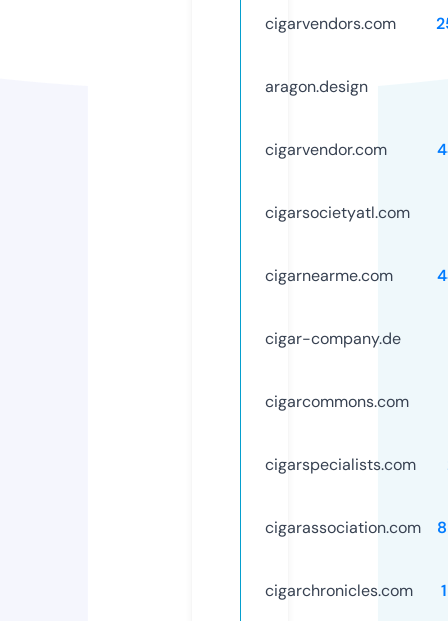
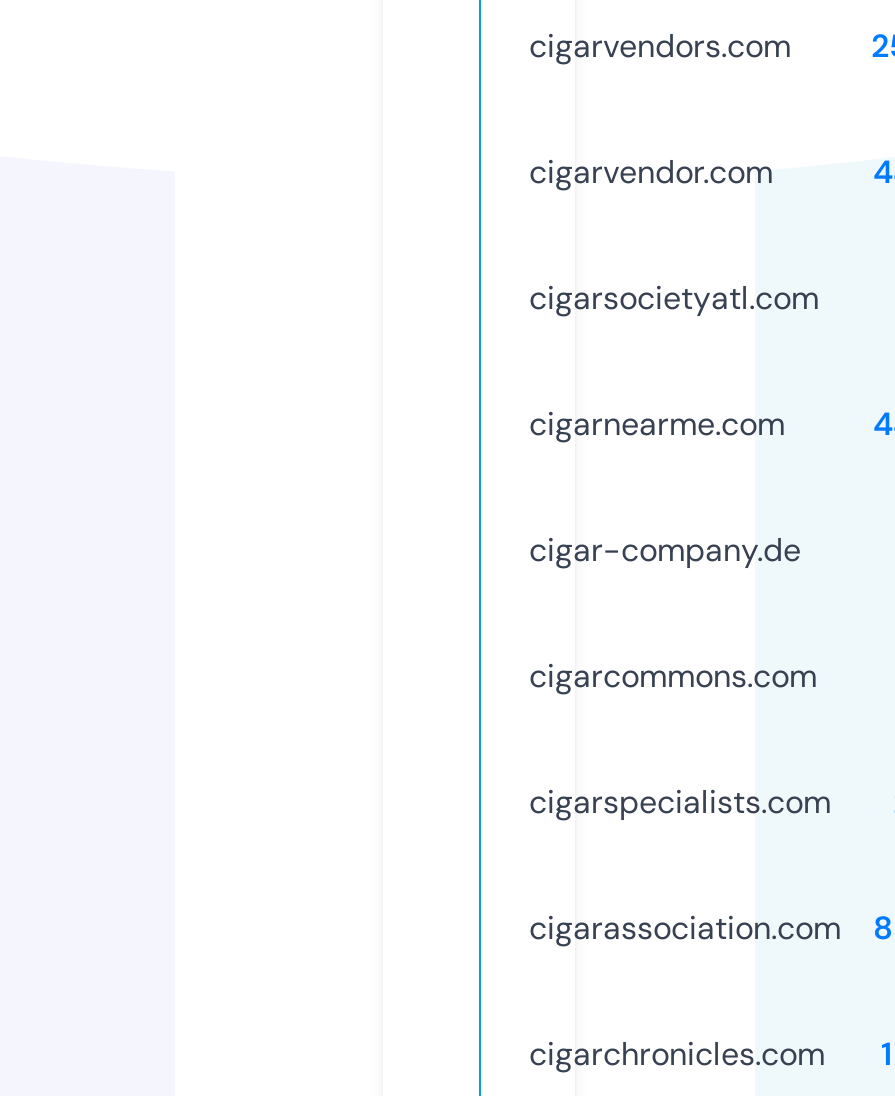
[265,76,368,97] aragon.design -> none

